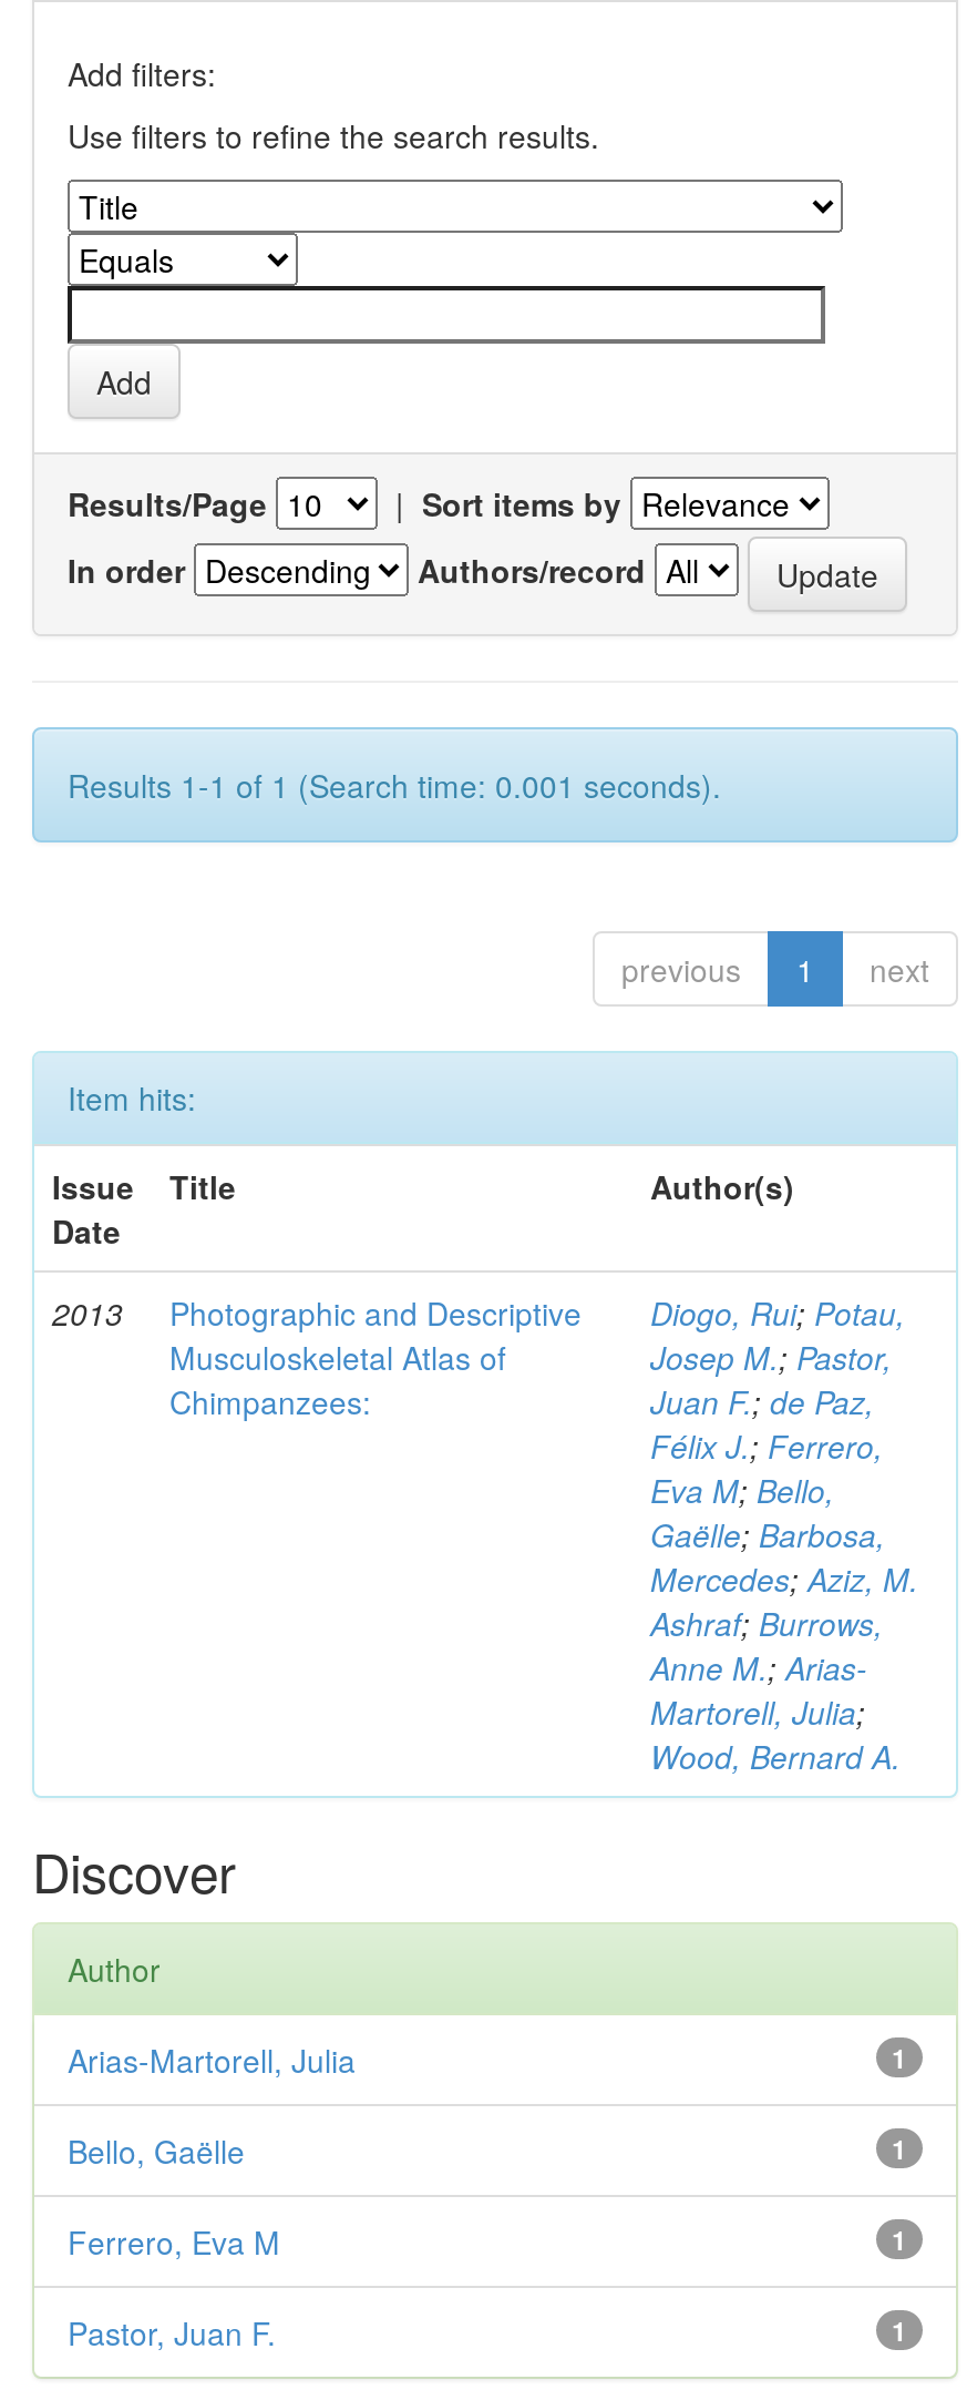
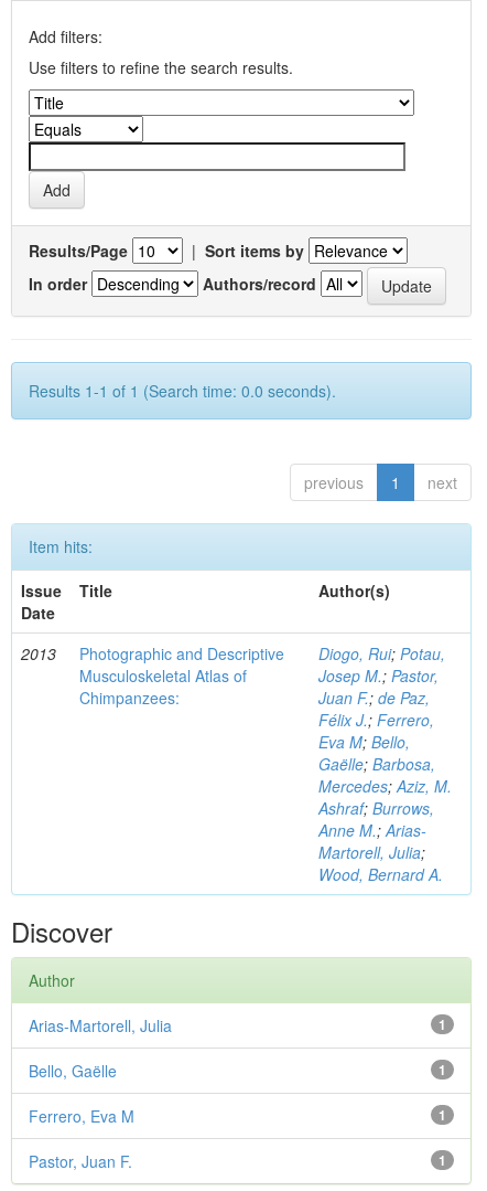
[68,763,721,807] Results 1-1 of 1 (Search time: 0.001 seconds). -> [29,380,336,402] Results 1-1 of 1 (Search time: 0.0 seconds).

